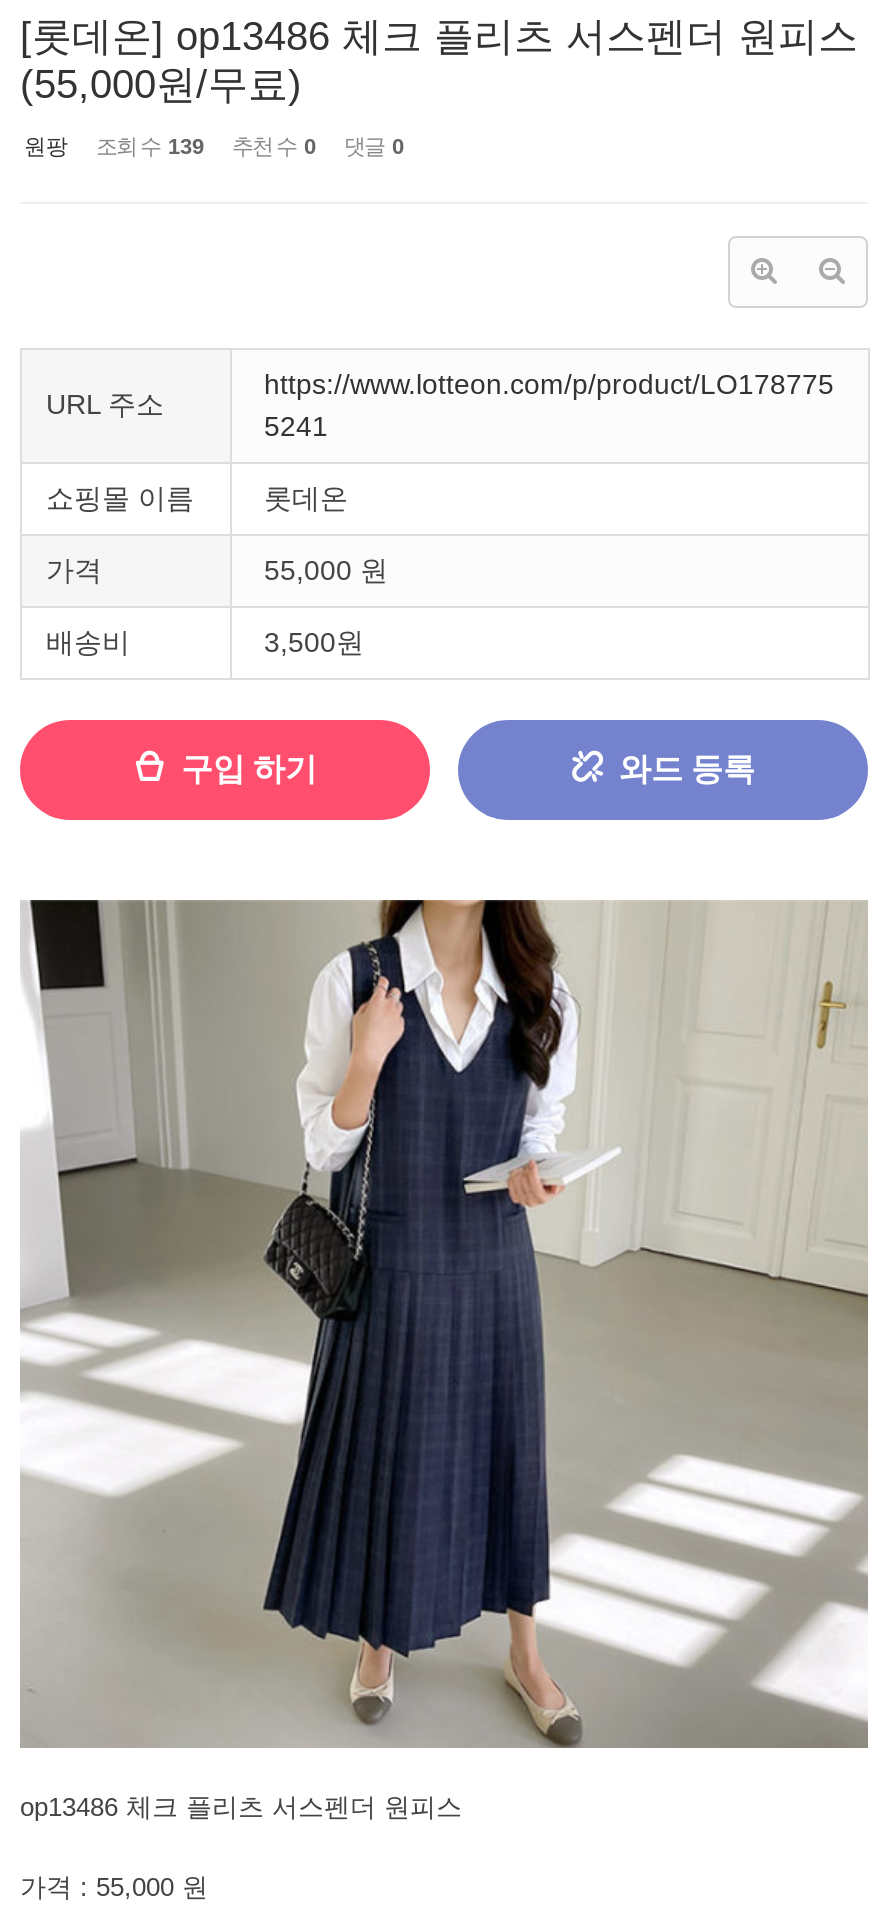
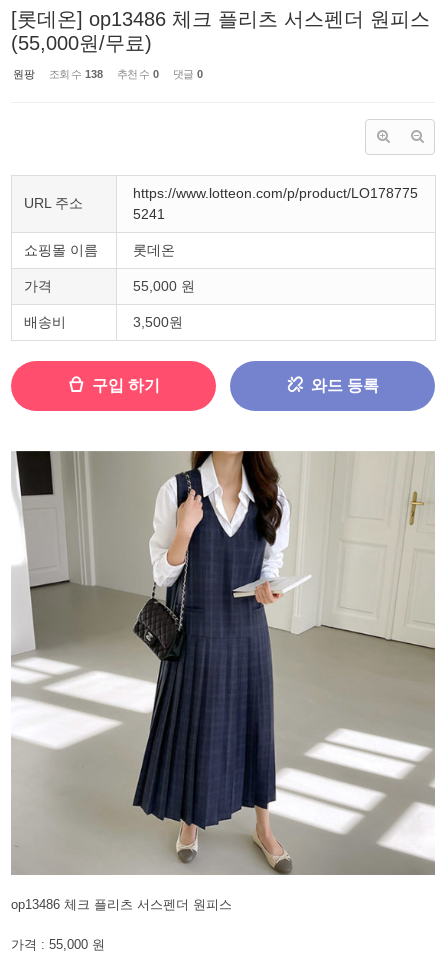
[24,134,404,158] 원팡 조회 수 139 추천 수 0 댓글 0 -> [13,68,203,80] 원팡 조회 수 138 추천 수 0 댓글 0

